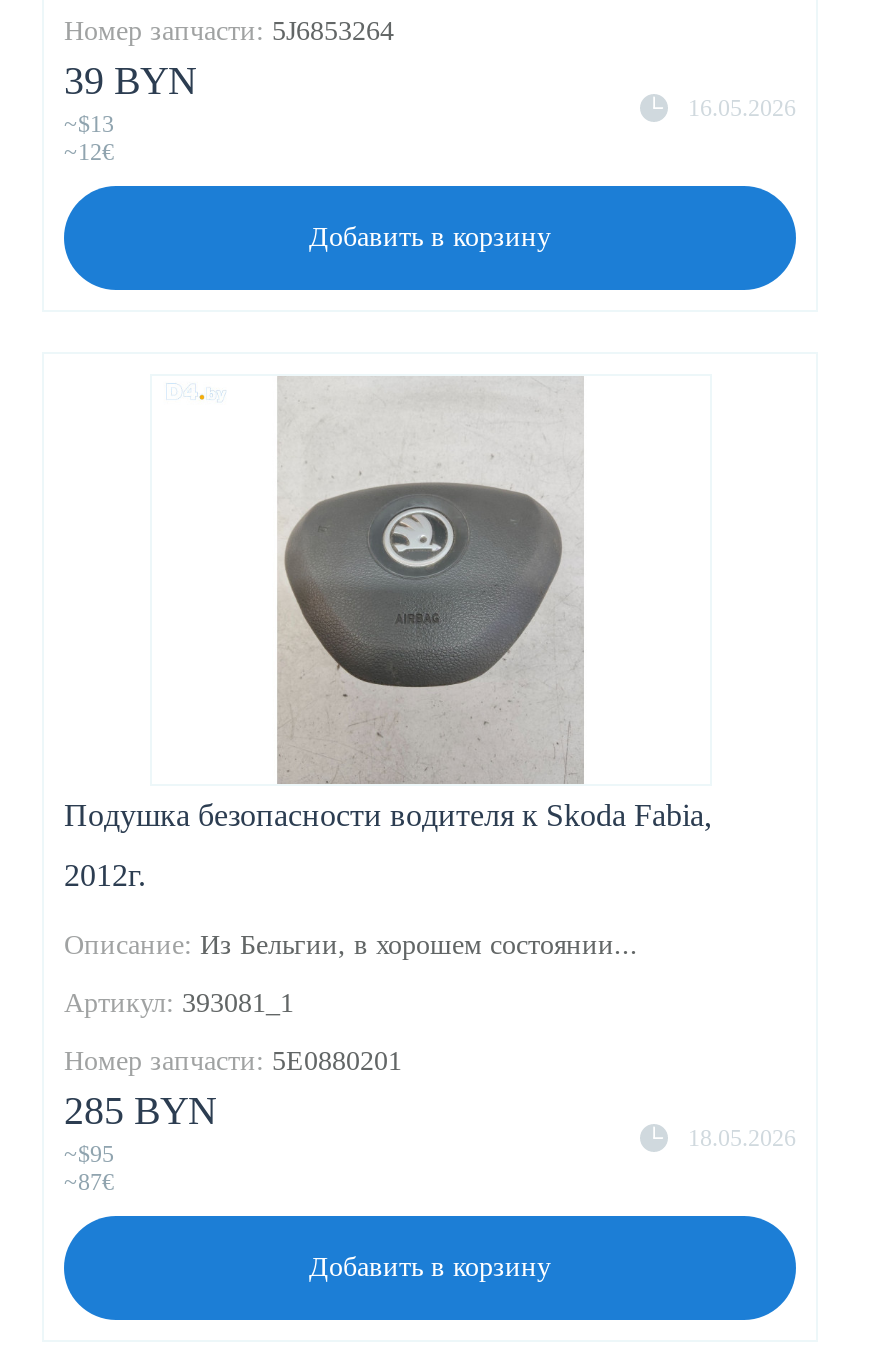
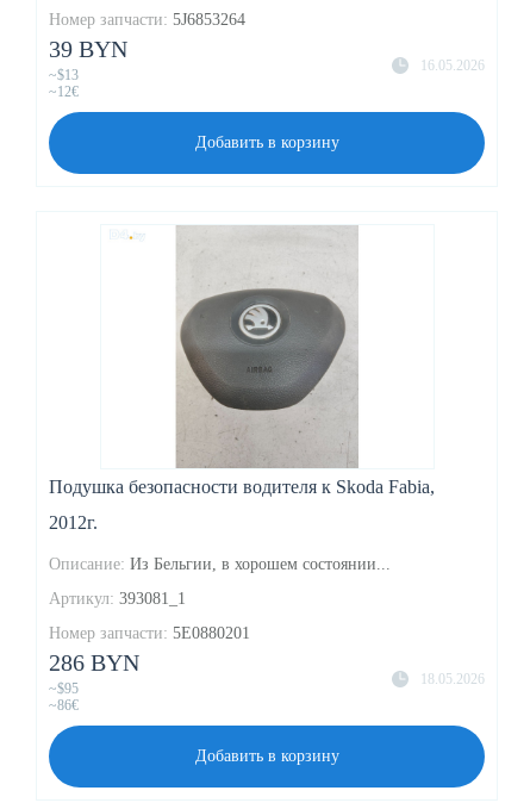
[64,1089,216,1133] 285 BYN -> [49,650,139,676] 286 BYN
[64,1169,114,1197] ~87€ -> [49,697,79,714] ~86€

